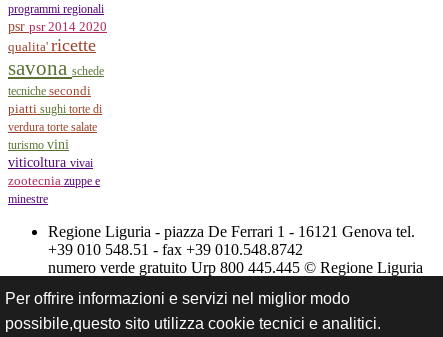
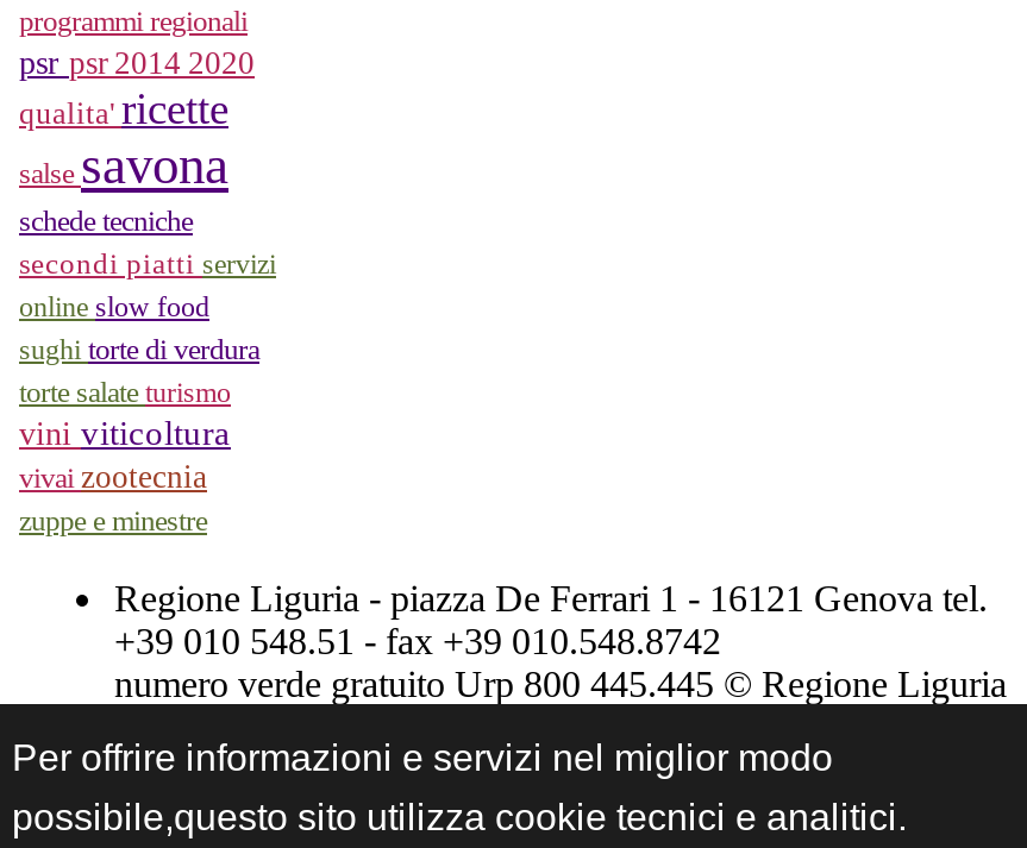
[8,56,104,206] savona schede | tecniche secondi | piatti sughi torte di | verdura torte salate | turismo vini | viticoltura vivai | zootecnia zuppe e | minestre -> [19,135,276,537] salsesavona | schede tecniche | secondi piatti servizi | online slow food | sughi torte di verdura | torte salate turismo | vini viticoltura | vivai zootecnia | zuppe e minestre

